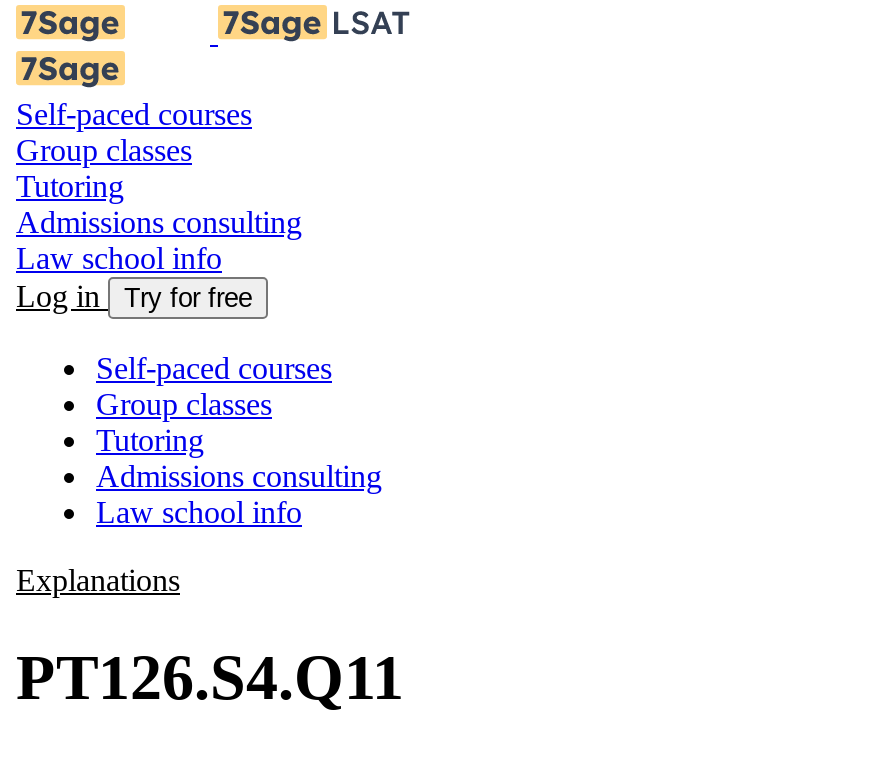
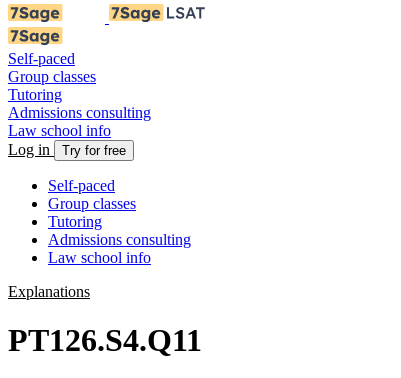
[16,97,252,131] Self-paced courses -> [8,50,75,67] Self-paced
[96,351,332,385] Self-paced courses -> [48,177,115,194] Self-paced

